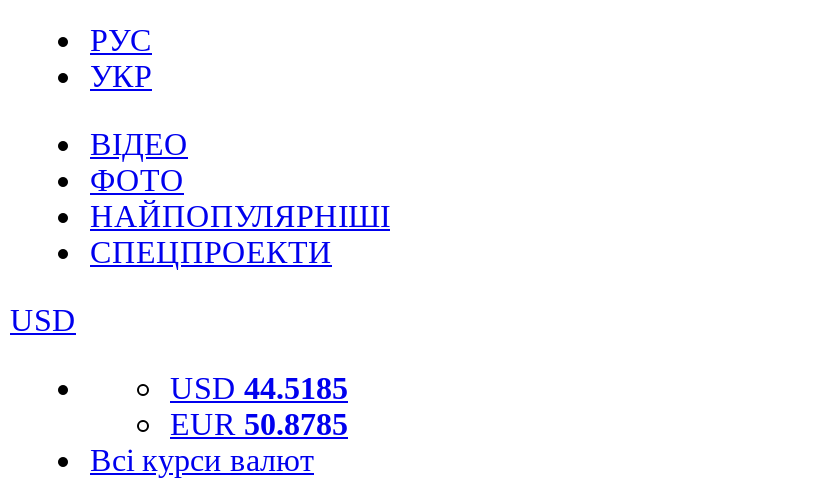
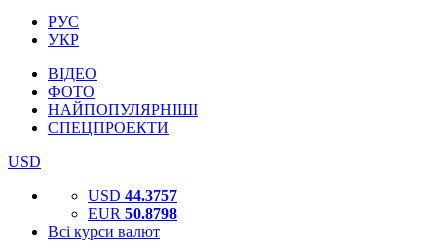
[170,371,348,405] USD 44.5185 -> [88,187,177,204] USD 44.3757
[170,407,348,441] EUR 50.8785 -> [88,205,177,222] EUR 50.8798

